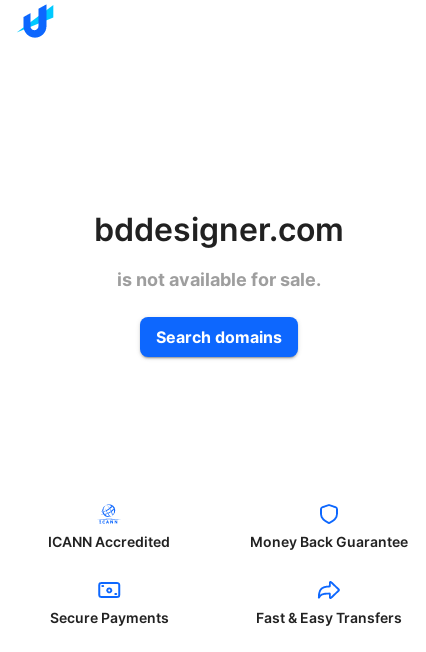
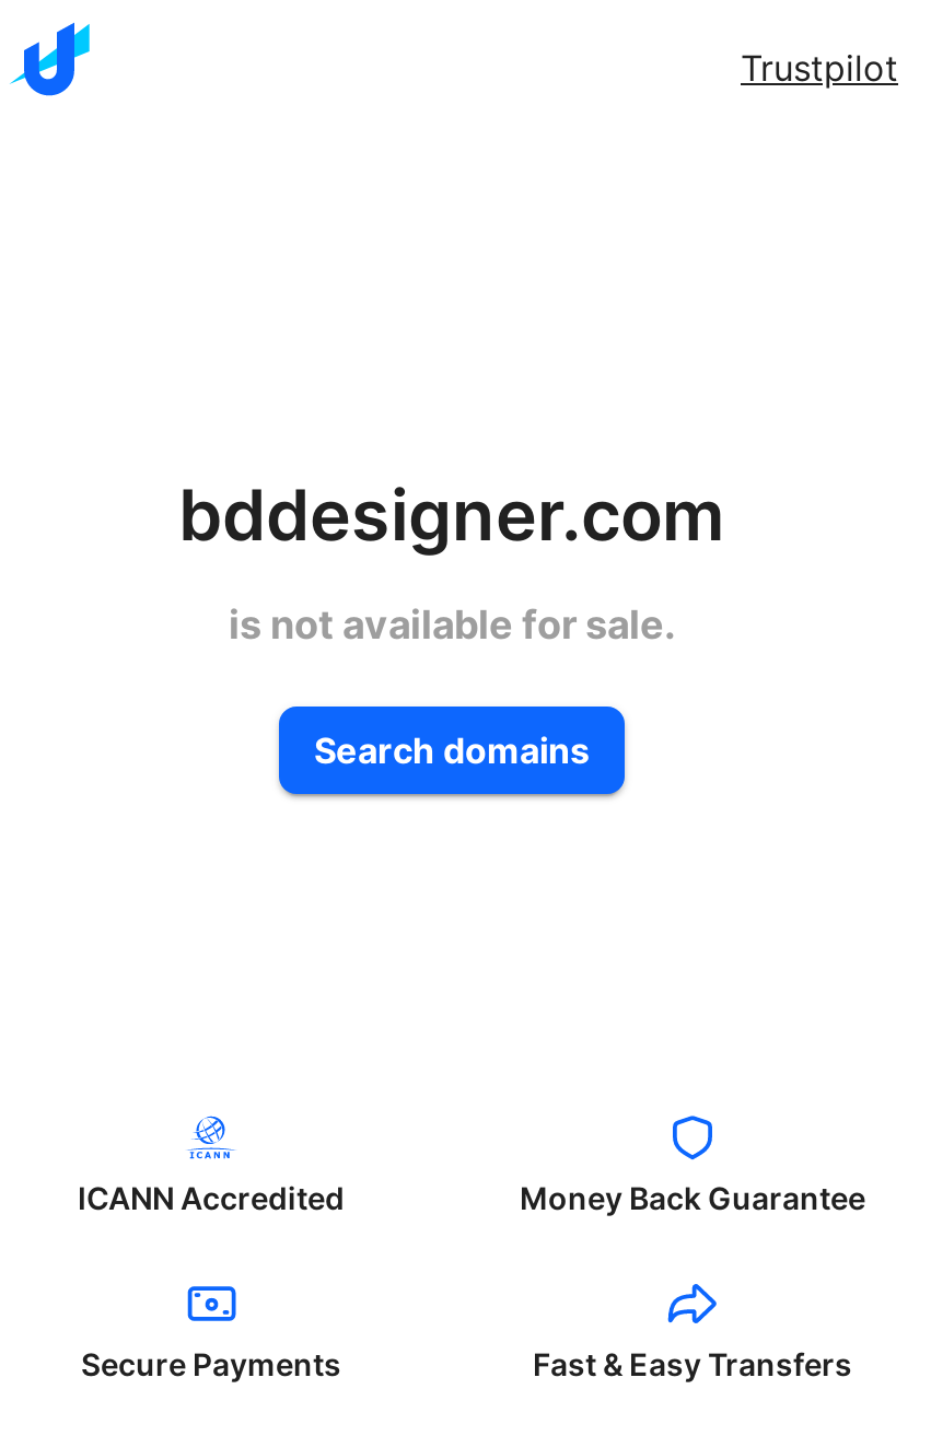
none -> [741,46,898,90] Trustpilot

